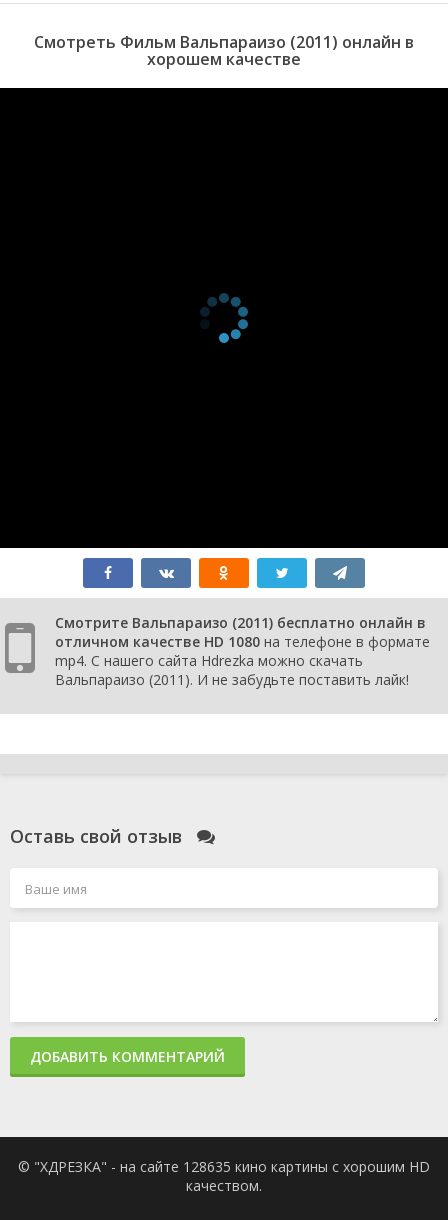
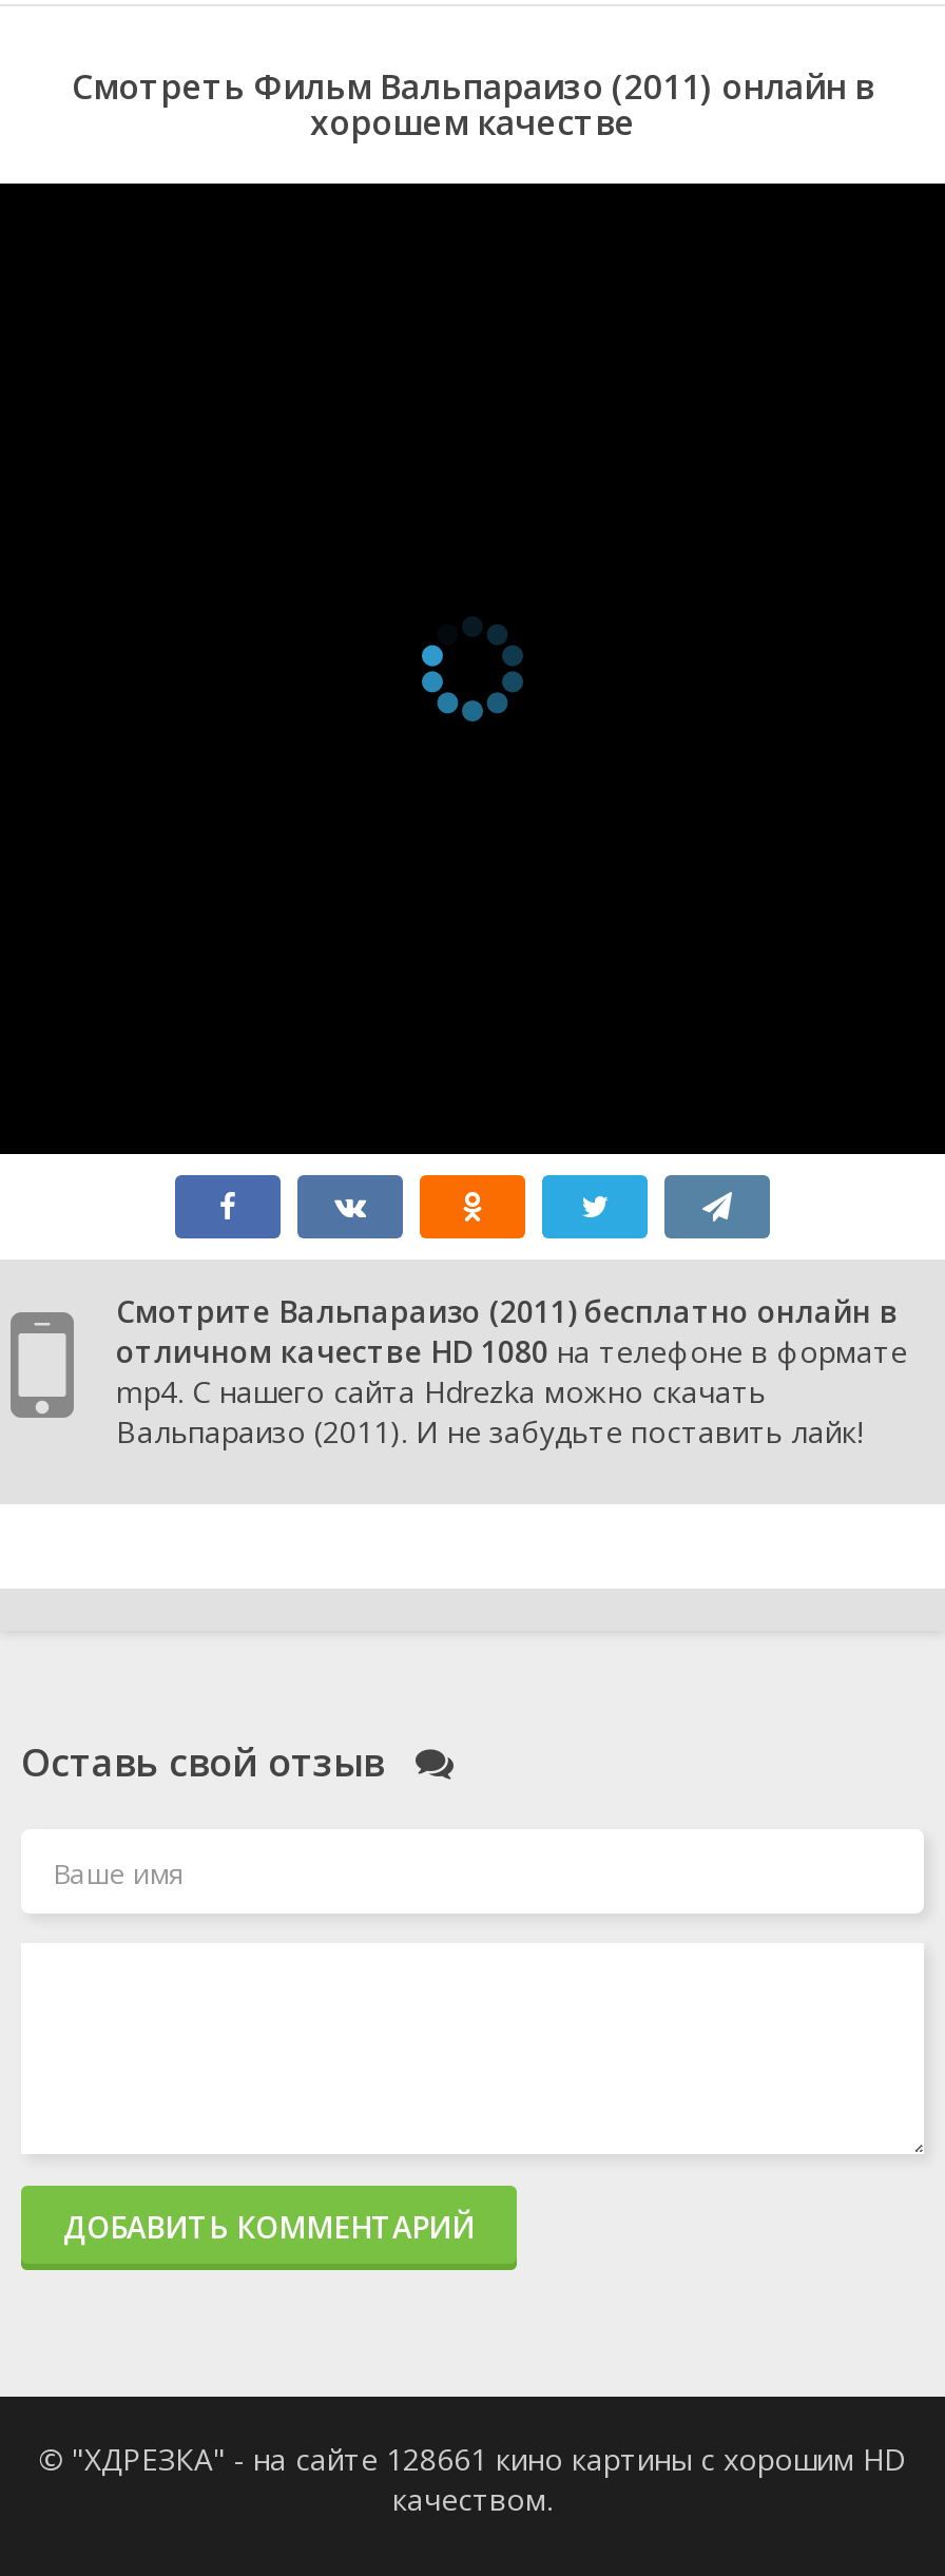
[201,294,247,342] [image] -> [420,620,519,715] [image]
[18,1157,430,1176] © "ХДРЕЗКА" - на сайте 128635 кино картины с хорошим HD -> [38,2439,907,2479] © "ХДРЕЗКА" - на сайте 128661 кино картины с хорошим HD

